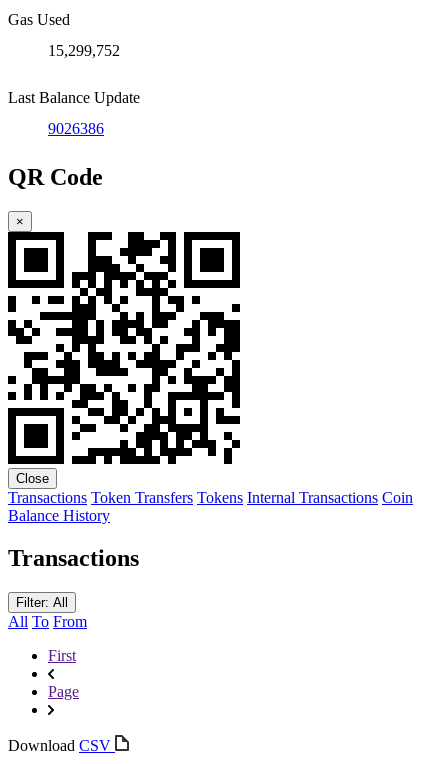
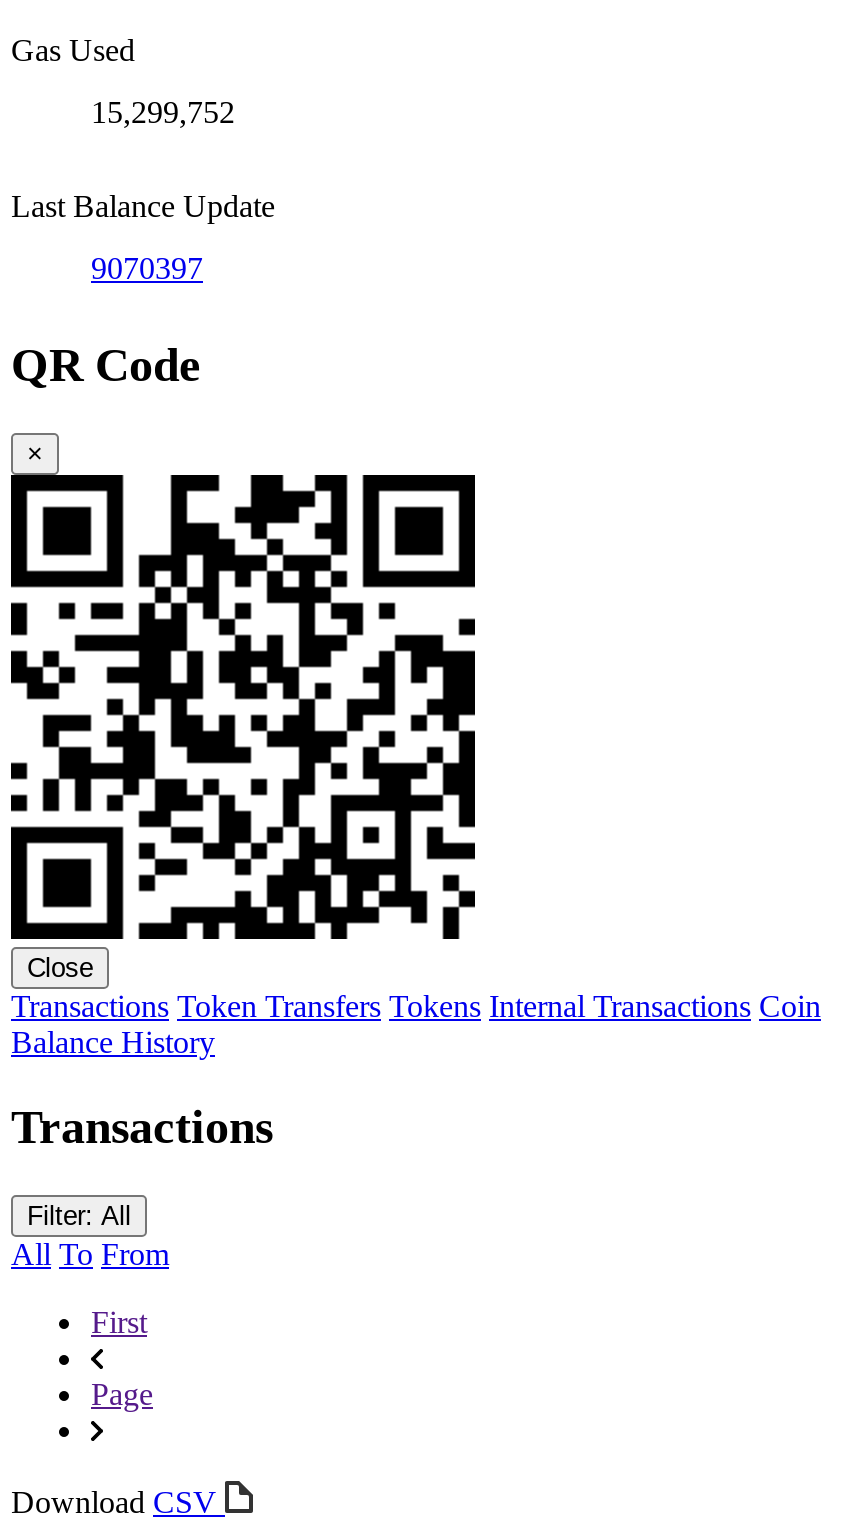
[48,120,104,137] 9026386 -> [91,251,203,285] 9070397

